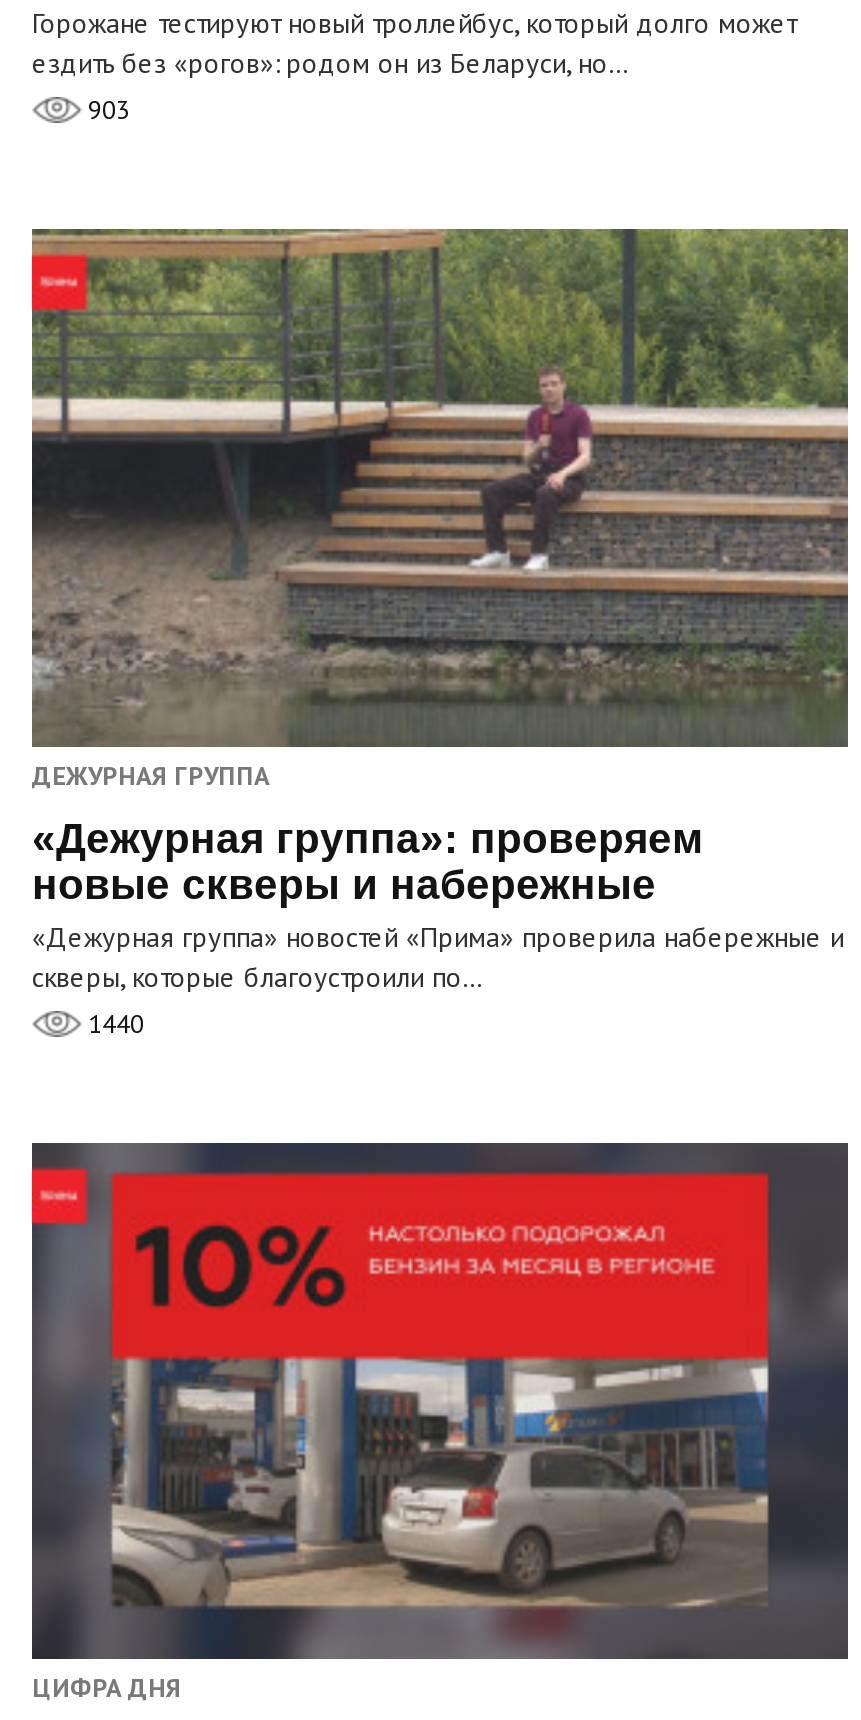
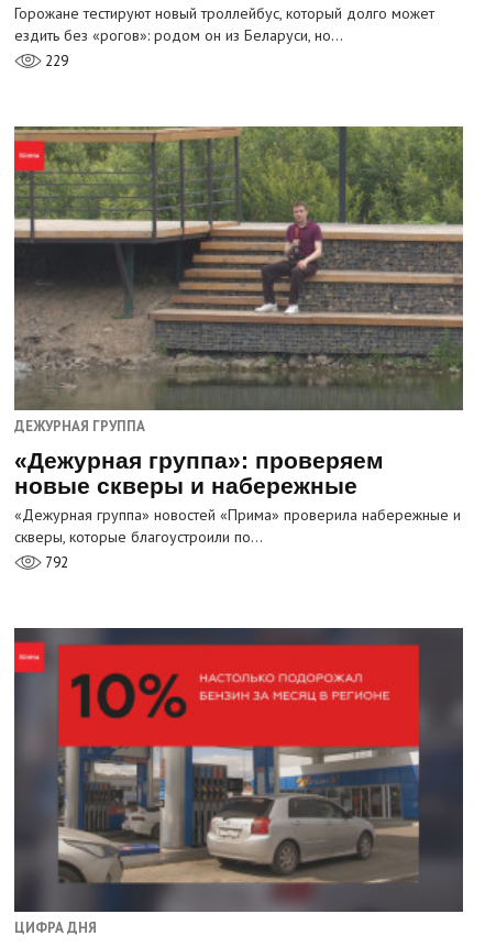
[82,94,130,128] 903 -> [42,52,68,71] 229
[82,1007,144,1041] 1440 -> [42,554,68,572] 792

